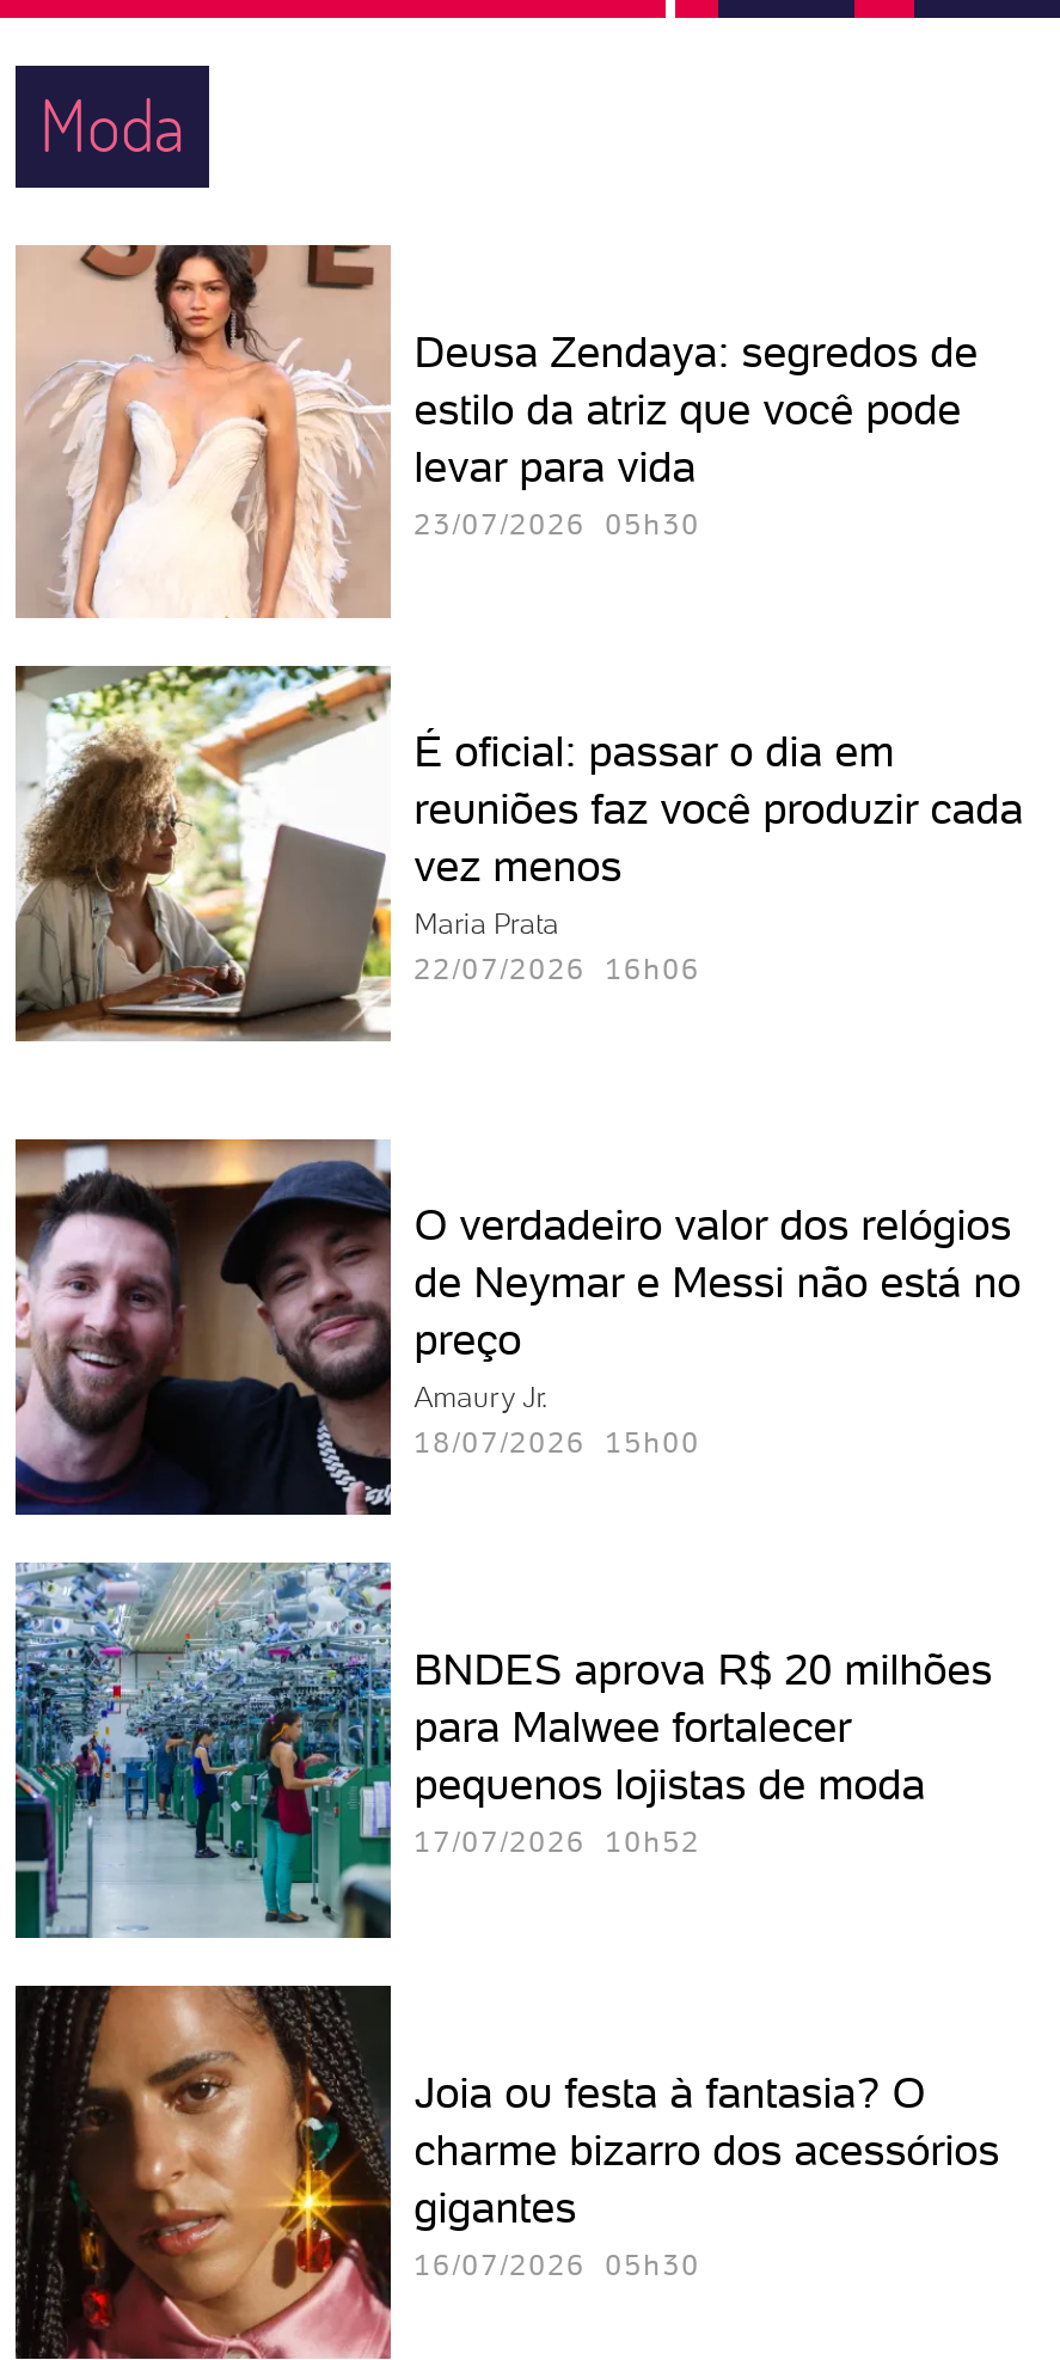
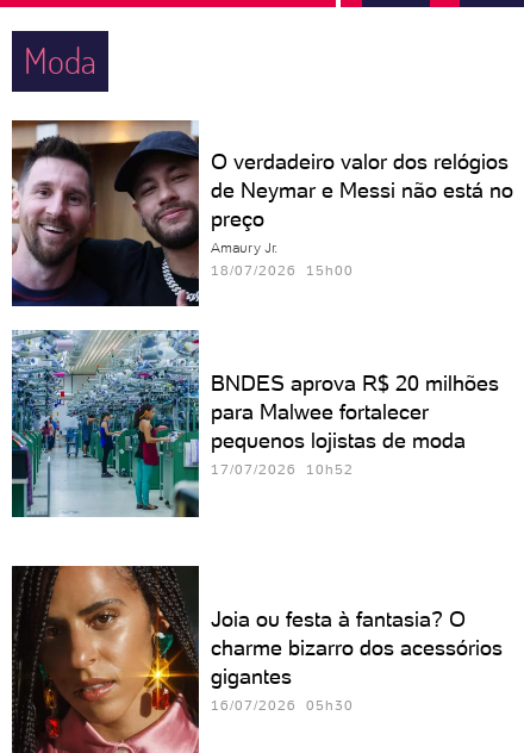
[16,243,978,618] [image] | Deusa Zendaya: segredos de | estilo da atriz que você pode | levar para vida | 23/07/2026 05h30 -> none
[13,664,1024,1044] [image] | É oficial: passar o dia em | reuniões faz você produzir cada | vez menos | Maria Prata | 22/07/2026 16h06 -> none
moved [11,1135,1021,1859] -> [10,118,513,478]: [image] | O verdadeiro valor dos relógios | de Neymar e Messi não está no | ... | pequenos lojistas de moda | 17/07/2026 10h52

